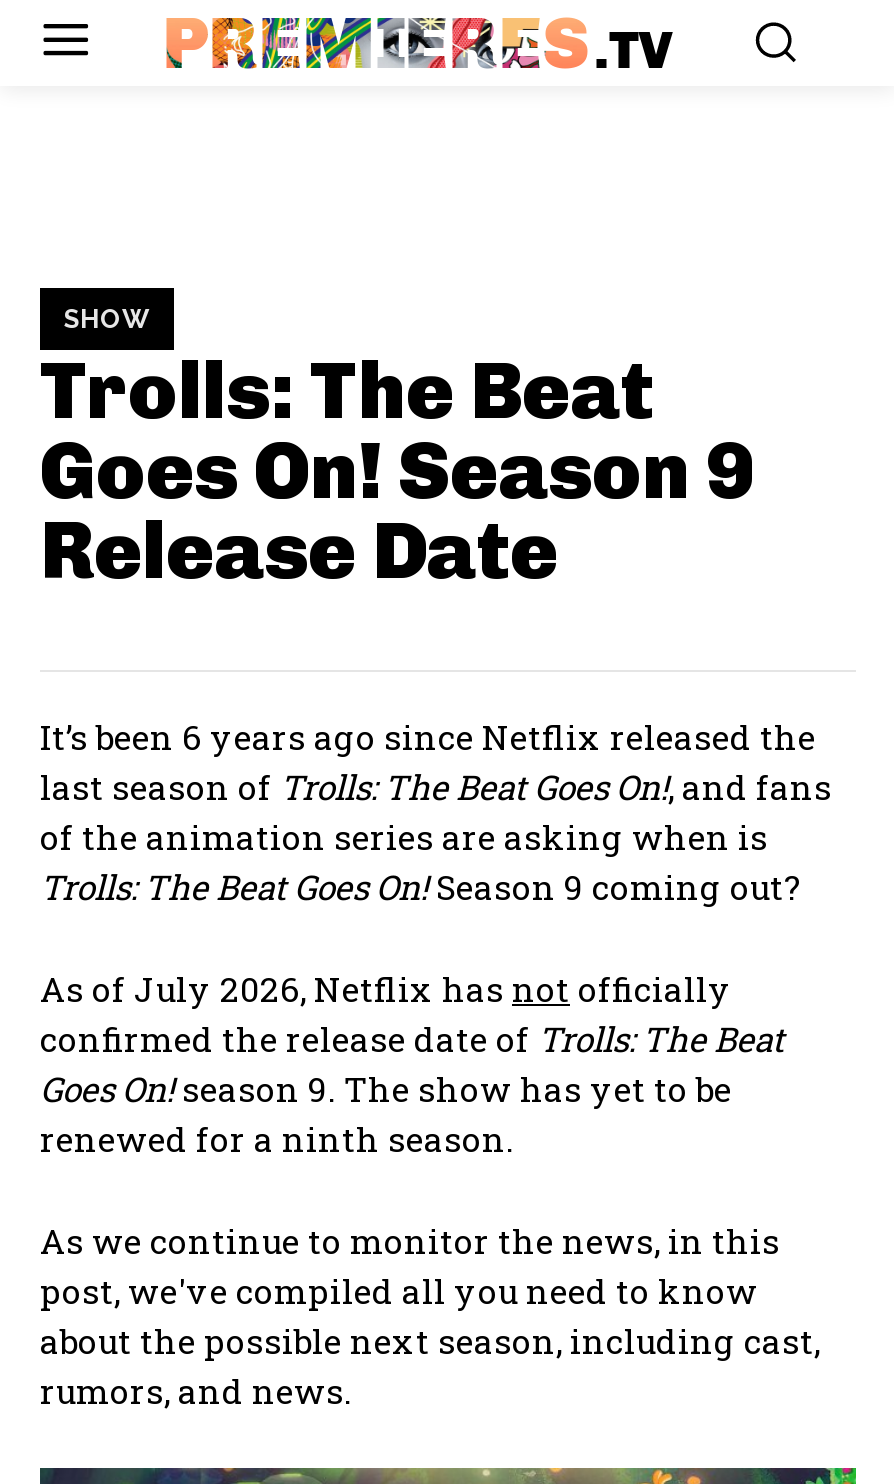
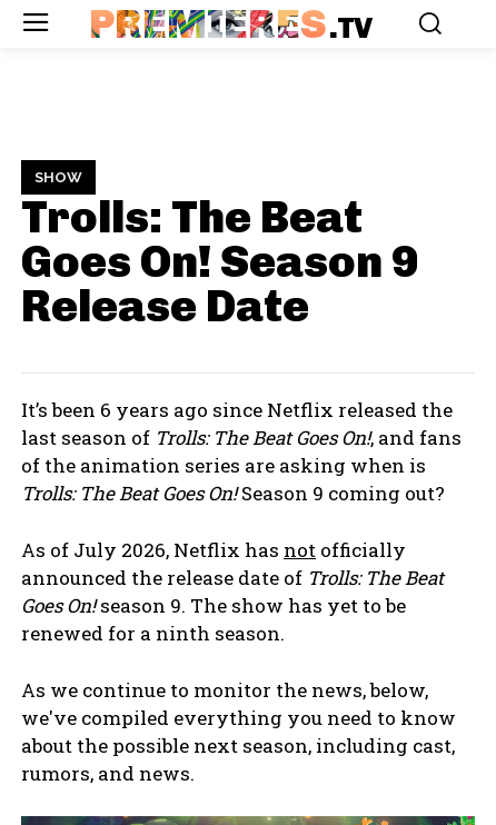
[40,1017,784,1063] confirmed the release date of Trolls: The Beat -> [21,565,444,591] announced the release date of Trolls: The Beat
[40,1219,780,1315] As we continue to monitor the news, in this | post, we've compiled all you need to know -> [21,678,456,731] As we continue to monitor the news, below, | we've compiled everything you need to know

